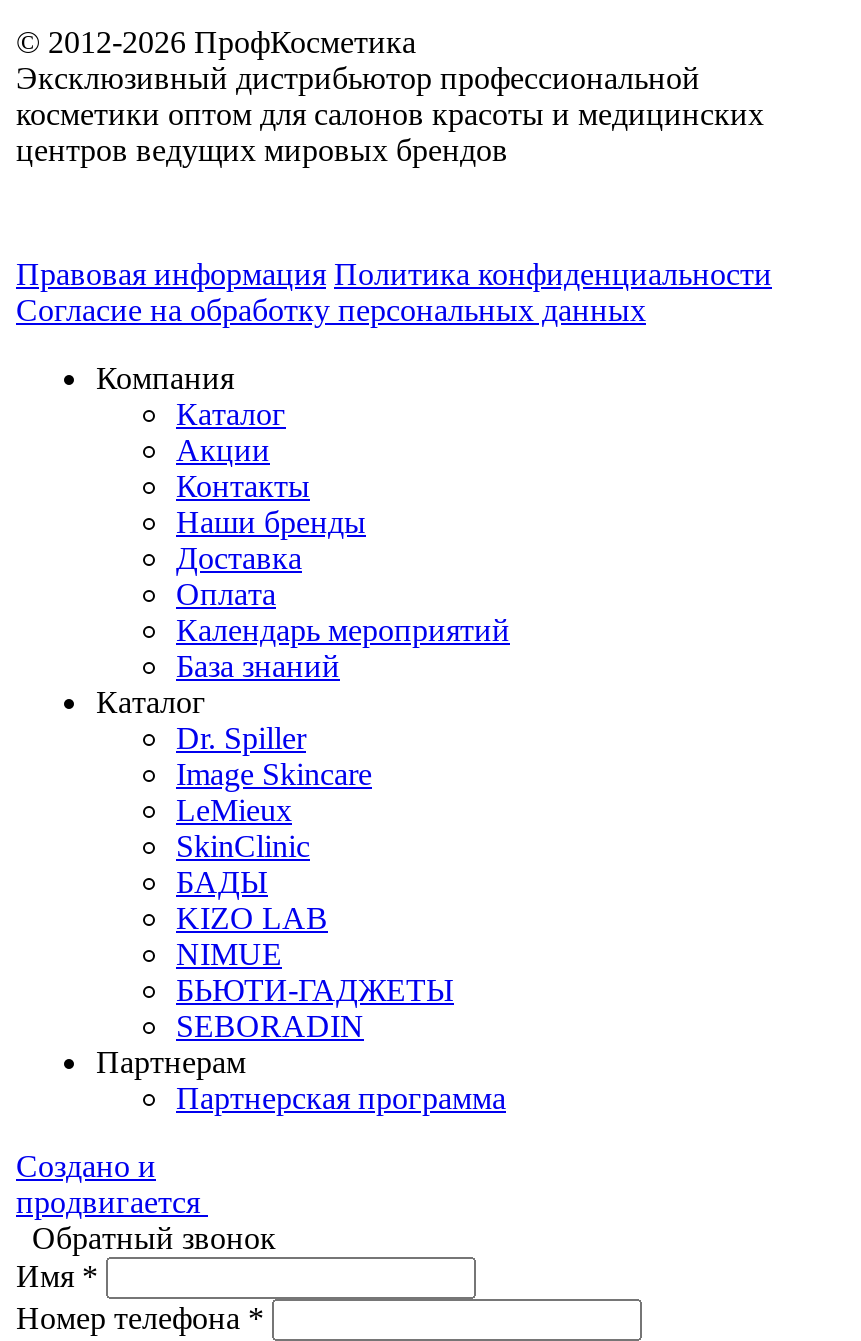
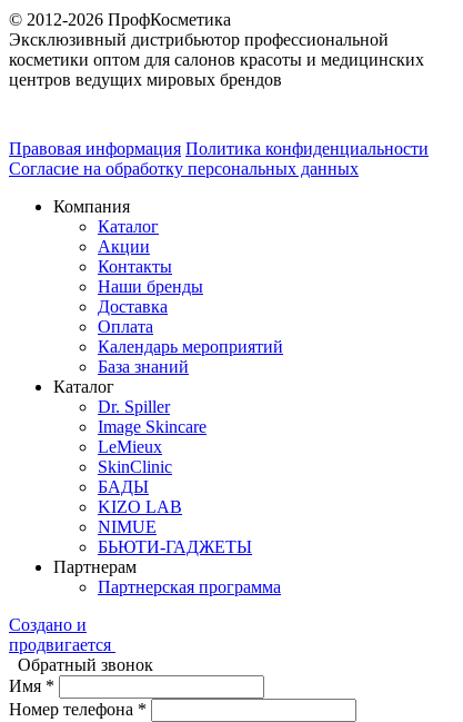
[176,1009,364,1043] SEBORADIN -> none

